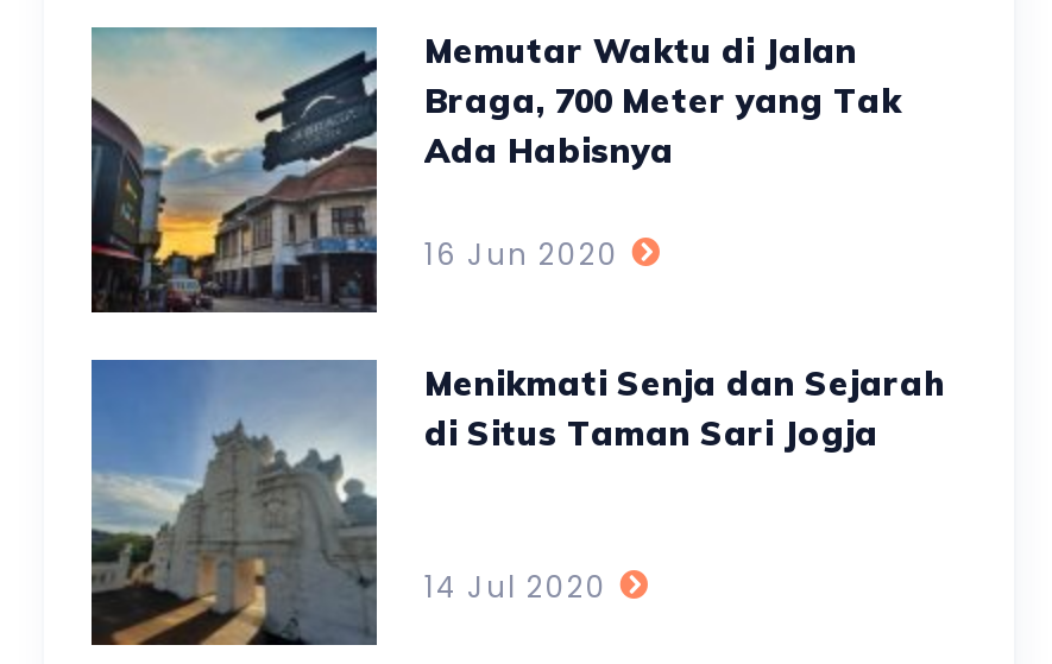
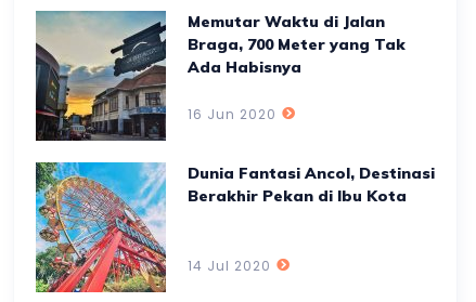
[89,358,945,647] [image] | Menikmati Senja dan Sejarah | di Situs Taman Sari Jogja -> [35,161,435,293] [image] | Dunia Fantasi Ancol, Destinasi | Berakhir Pekan di Ibu Kota

